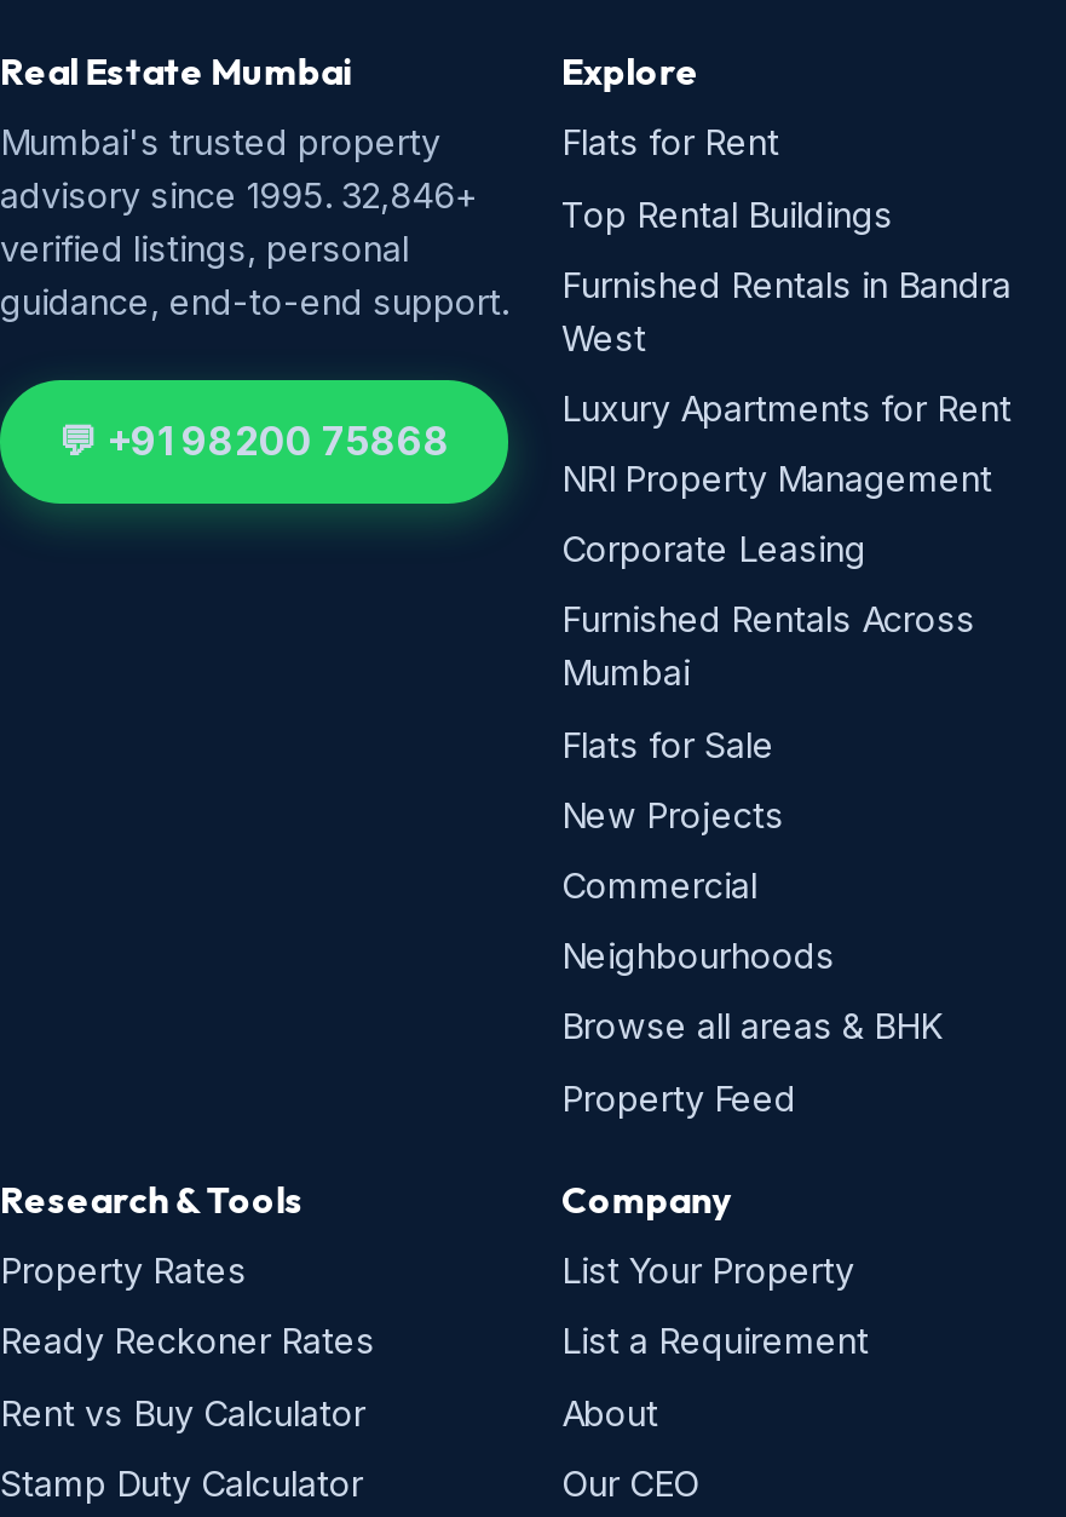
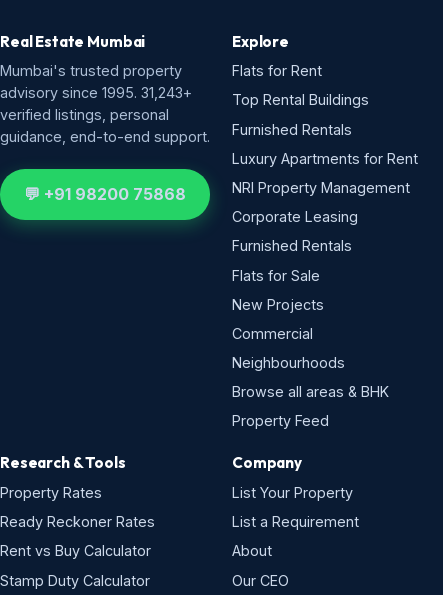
[0,175,477,216] advisory since 1995. 32,846+ -> [0,84,192,101] advisory since 1995. 31,243+
[561,263,1012,357] Furnished Rentals in Bandra | West -> [232,121,352,138] Furnished Rentals
[561,599,975,693] Furnished Rentals Across | Mumbai -> [232,237,352,254] Furnished Rentals

